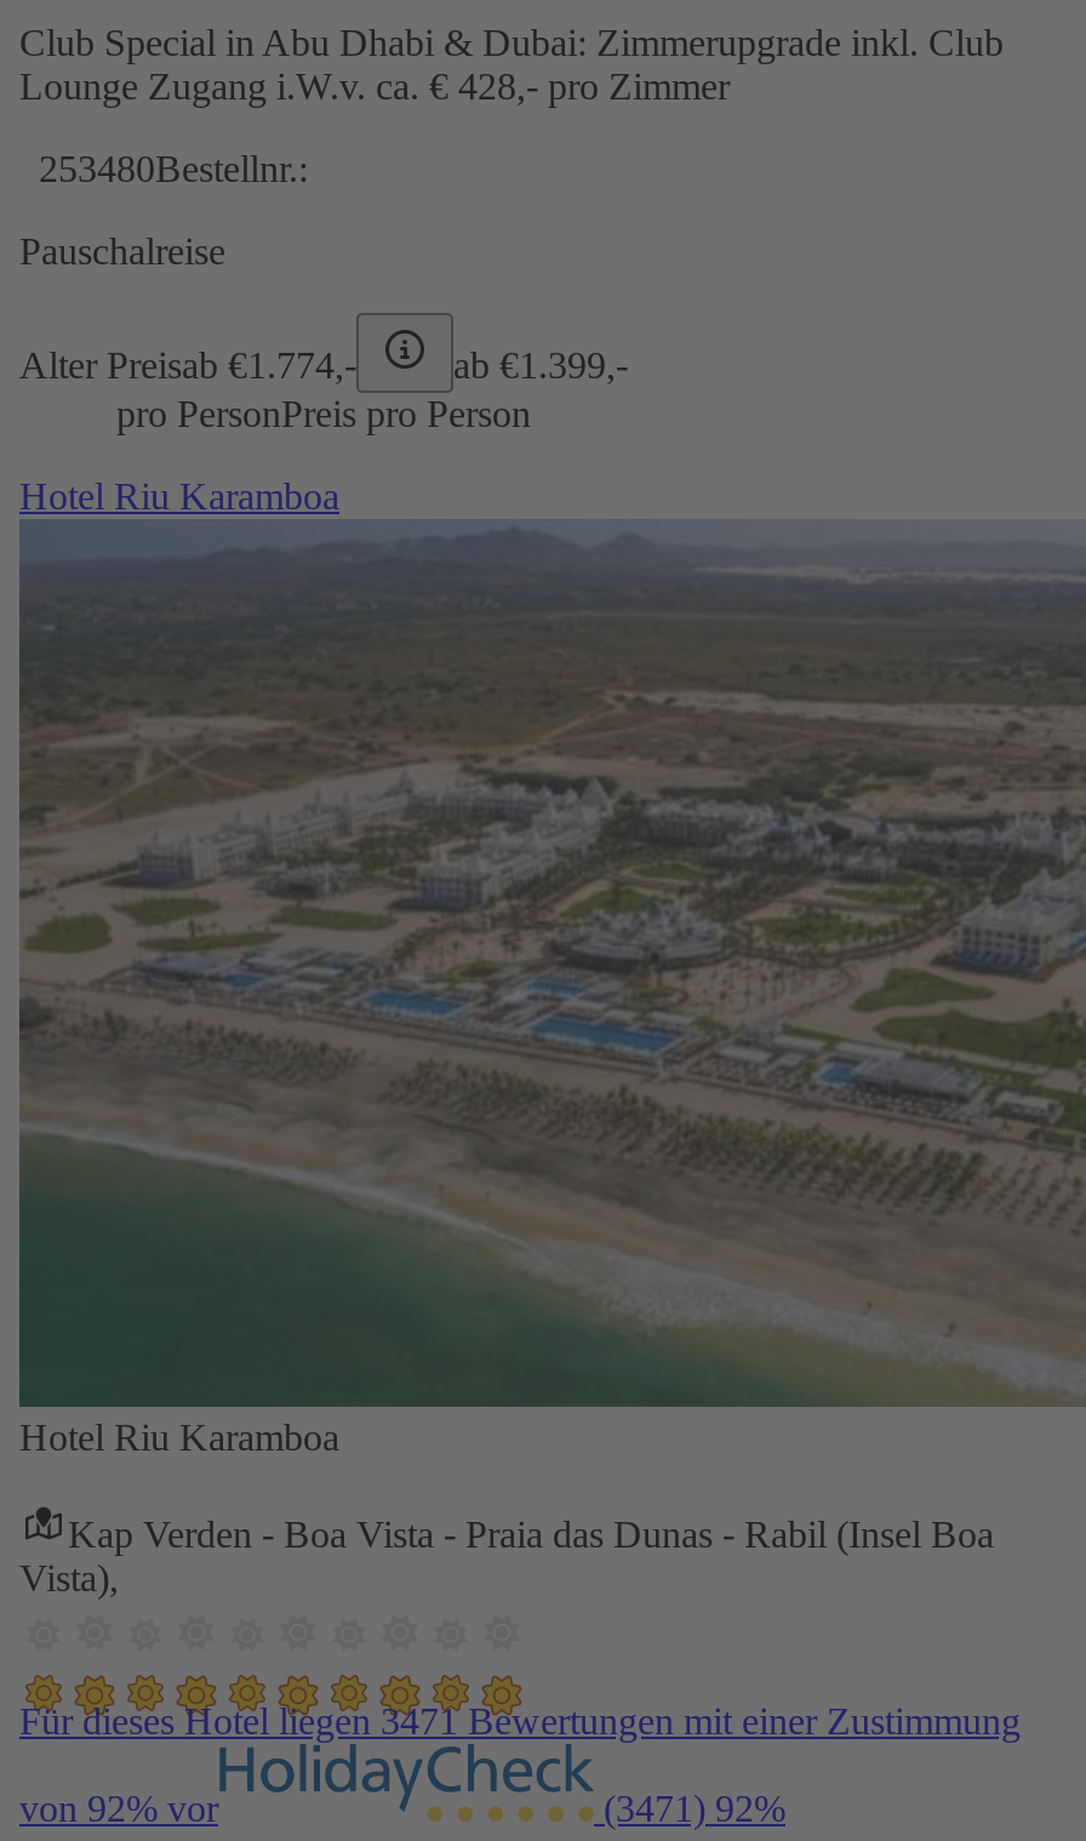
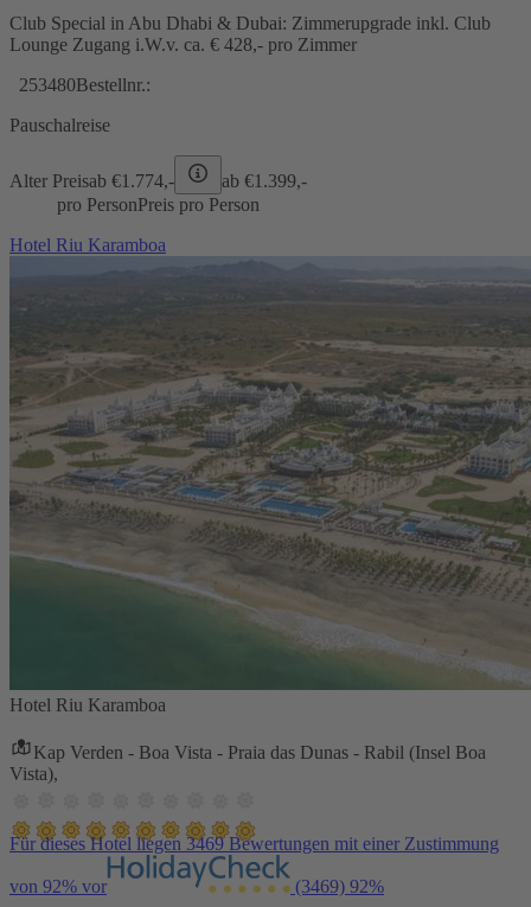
[19,1699,1021,1740] Für dieses Hotel liegen 3471 Bewertungen mit einer Zustimmung -> [9,833,499,853] Für dieses Hotel liegen 3469 Bewertungen mit einer Zustimmung
[594,1786,785,1828] (3471) 92% -> [290,876,384,896] (3469) 92%

